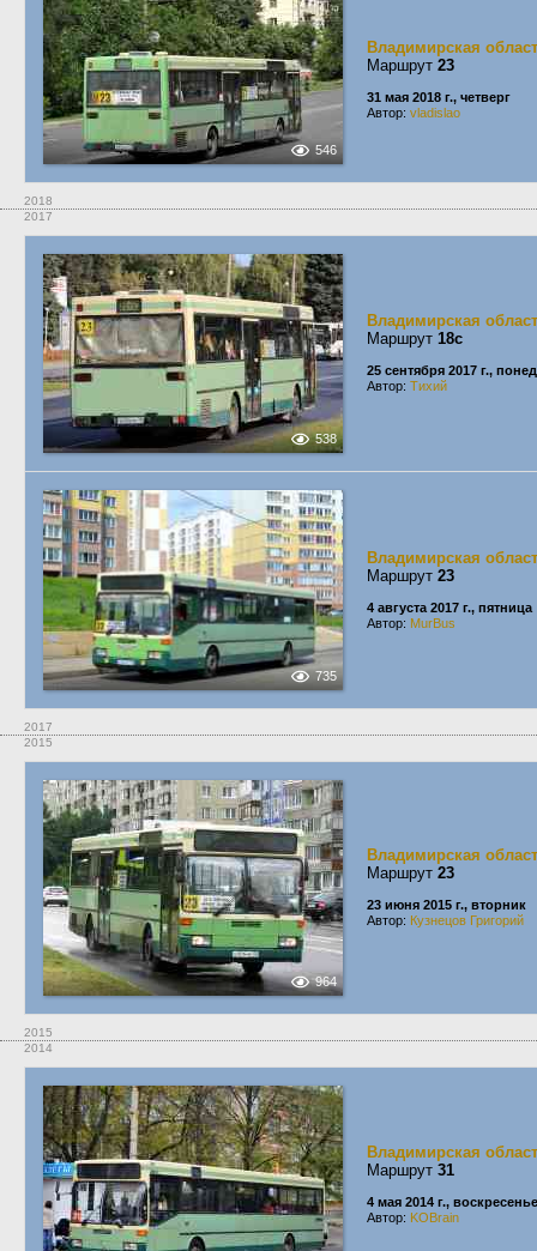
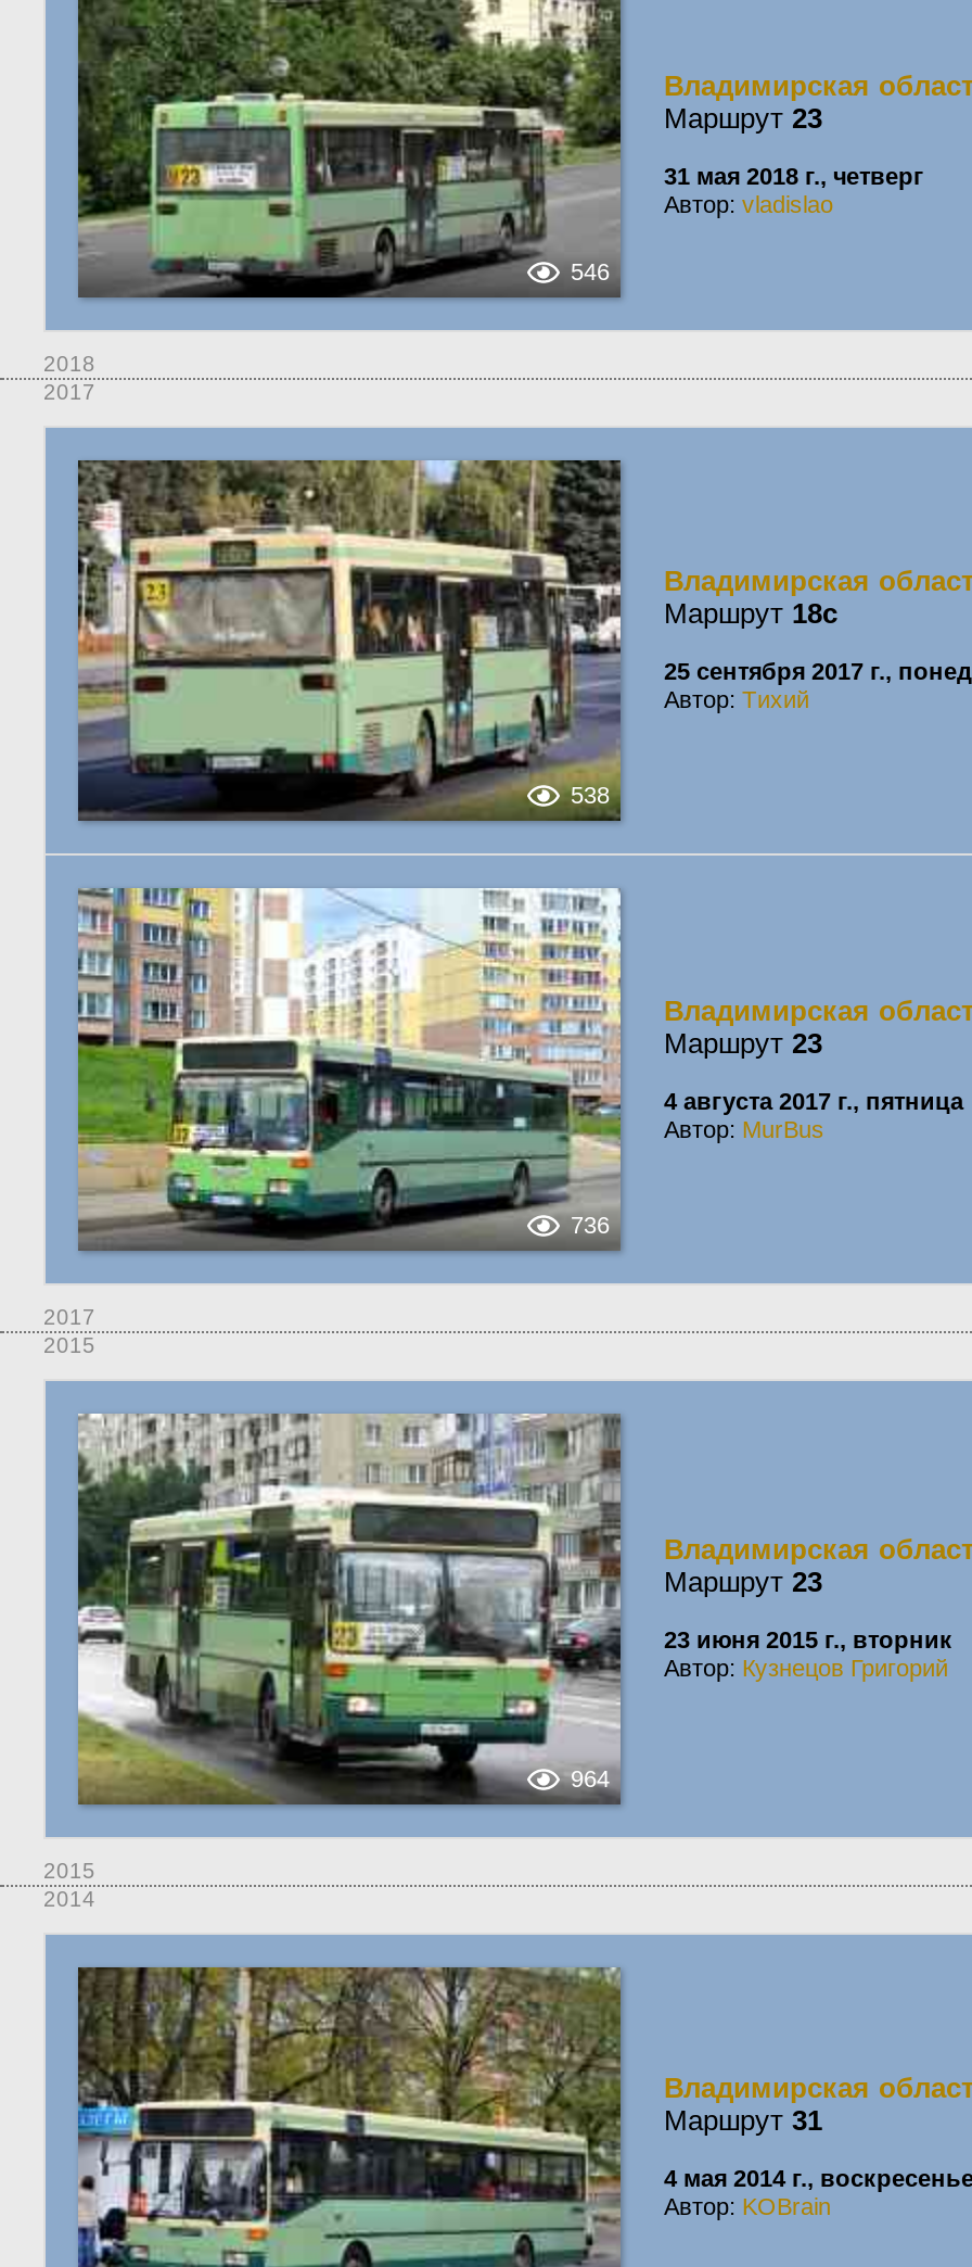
[315,668,337,683] 735 -> [571,1211,610,1237] 736

